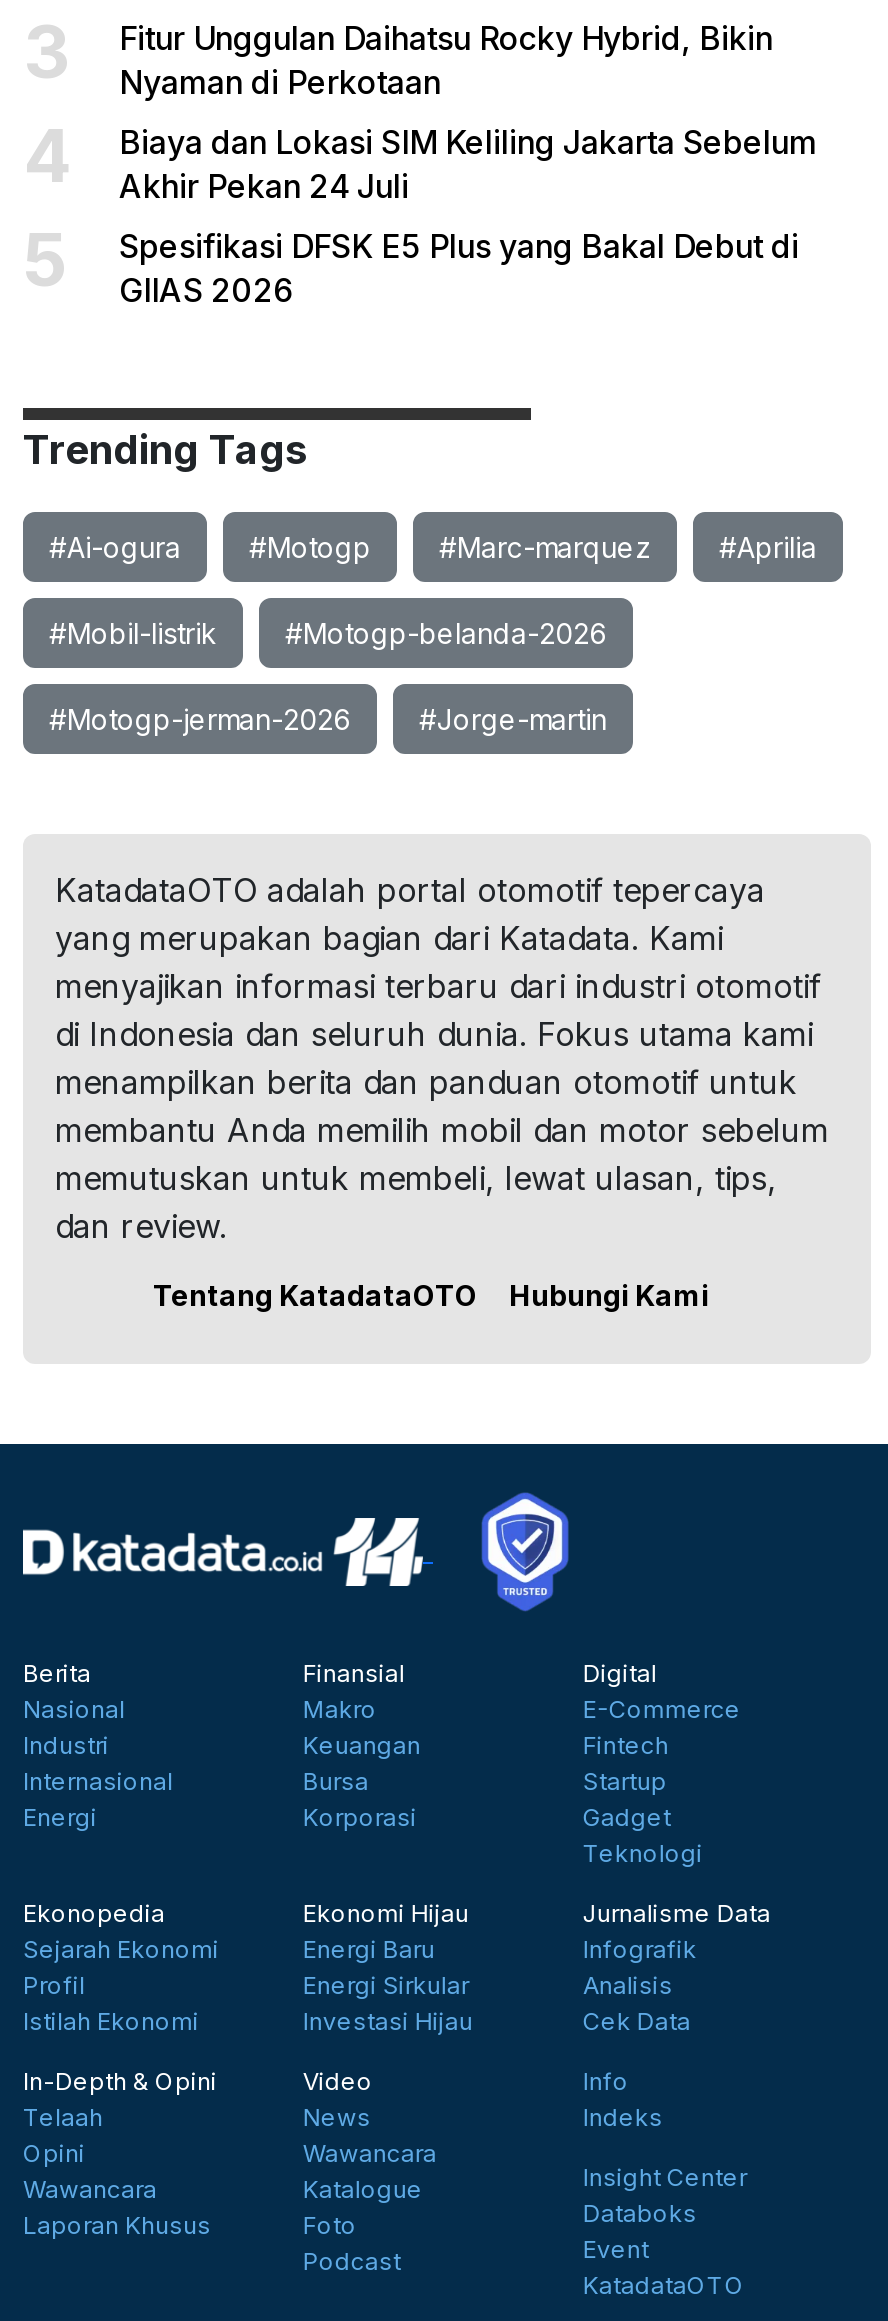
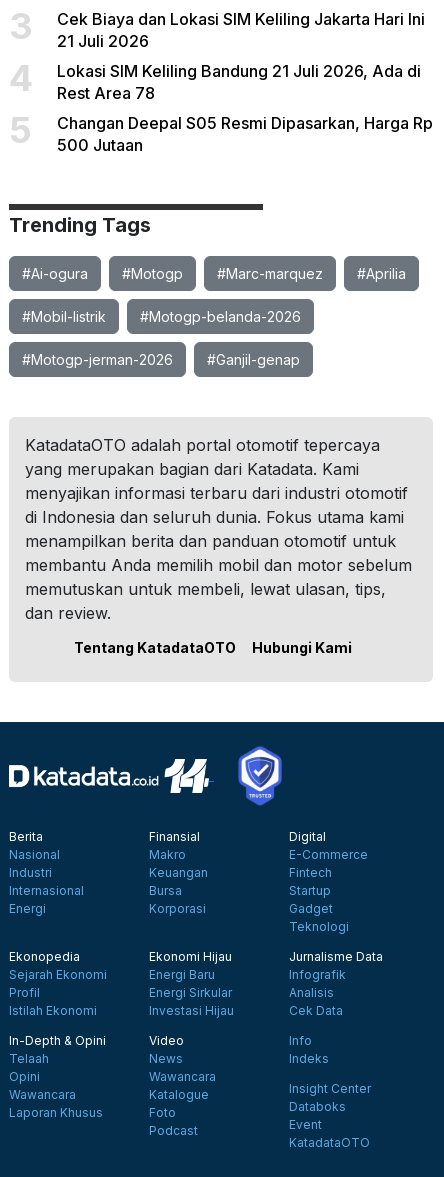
[119,18,773,102] Fitur Unggulan Daihatsu Rocky Hybrid, Bikin | Nyaman di Perkotaan -> [57,9,425,51] Cek Biaya dan Lokasi SIM Keliling Jakarta Hari Ini | 21 Juli 2026
[119,122,817,206] Biaya dan Lokasi SIM Keliling Jakarta Sebelum | Akhir Pekan 24 Juli -> [57,61,421,103] Lokasi SIM Keliling Bandung 21 Juli 2026, Ada di | Rest Area 78
[119,226,799,310] Spesifikasi DFSK E5 Plus yang Bakal Debut di | GIIAS 2026 -> [57,113,433,155] Changan Deepal S05 Resmi Dipasarkan, Harga Rp | 500 Jutaan
[419,702,607,736] #Jorge-martin -> [207,351,300,368] #Ganjil-genap

